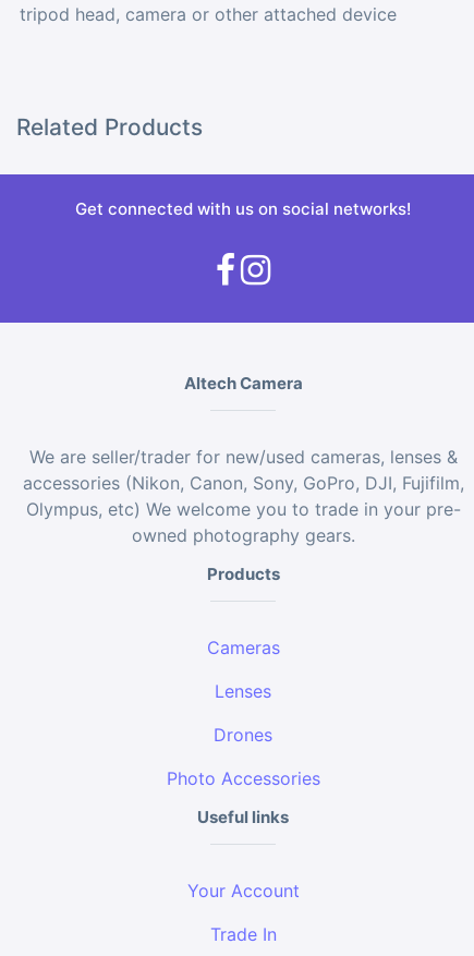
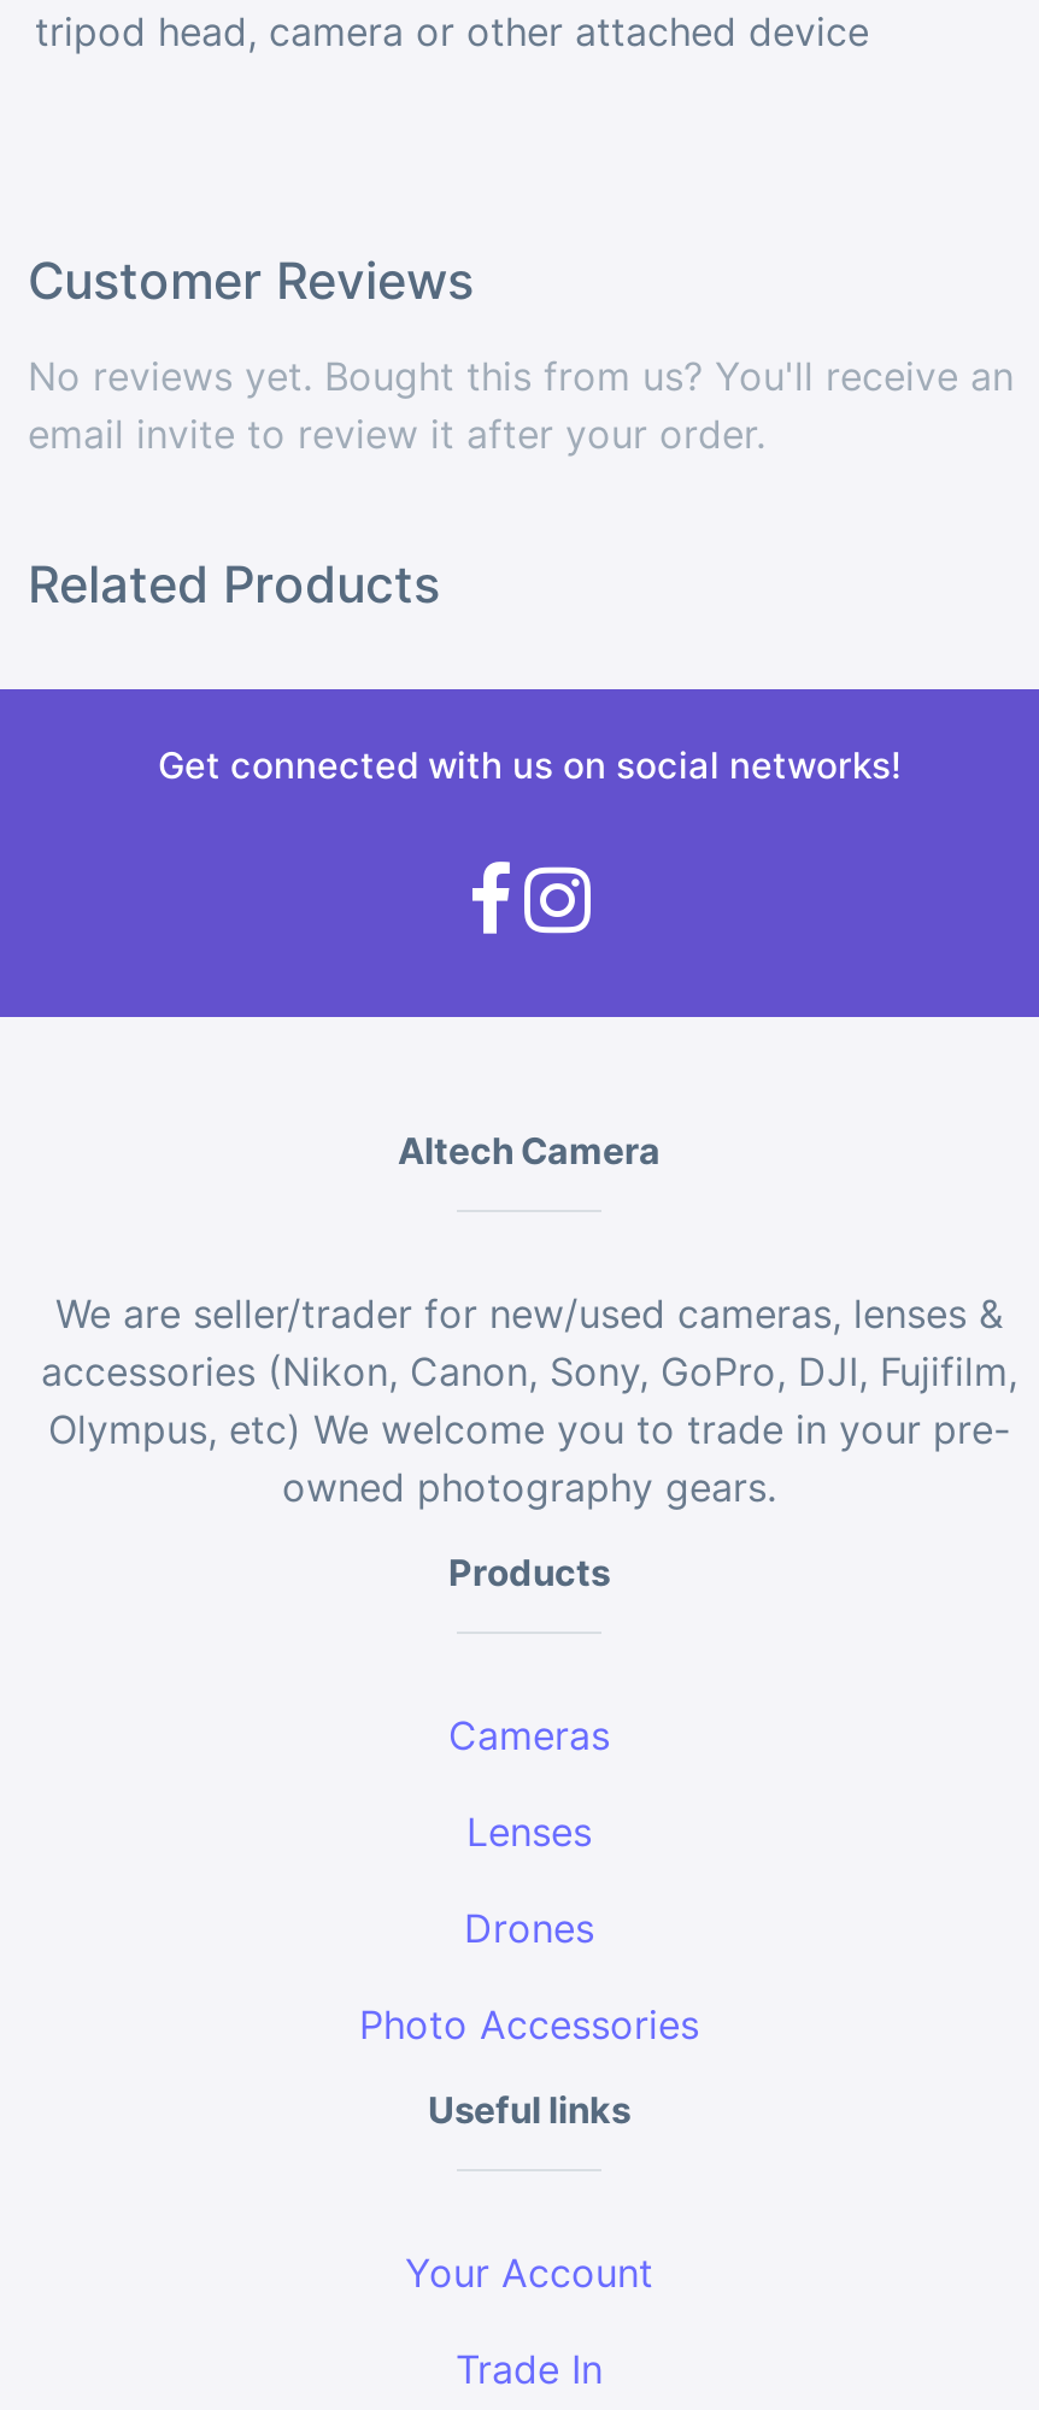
none -> [28,251,1014,459] Customer Reviews | No reviews yet. Bought this from us? You'll receive an | email invite to review it after your order.

